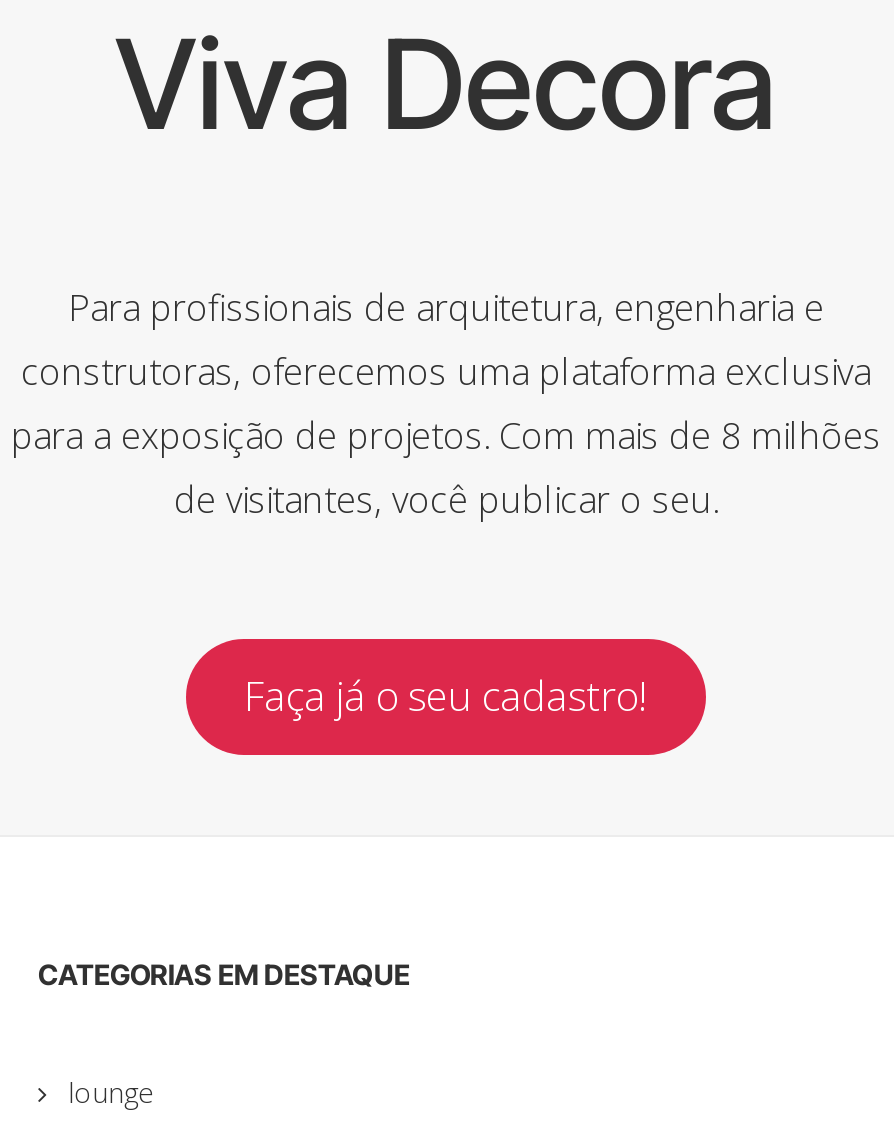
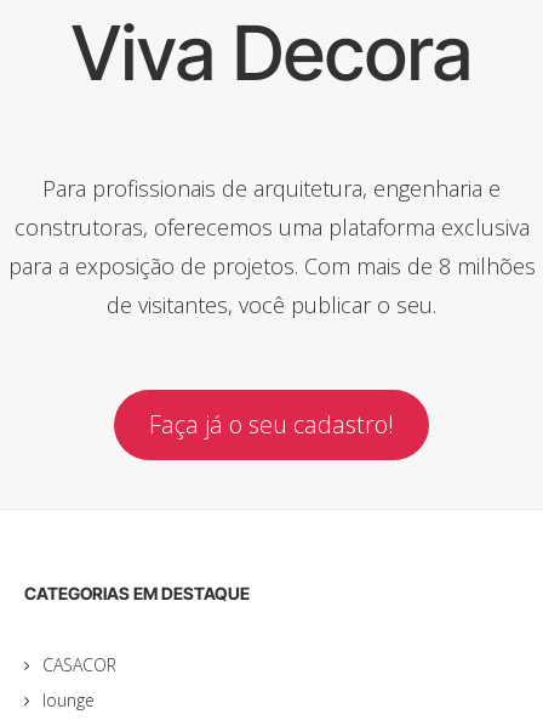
none -> [42,653,116,676] CASACOR

